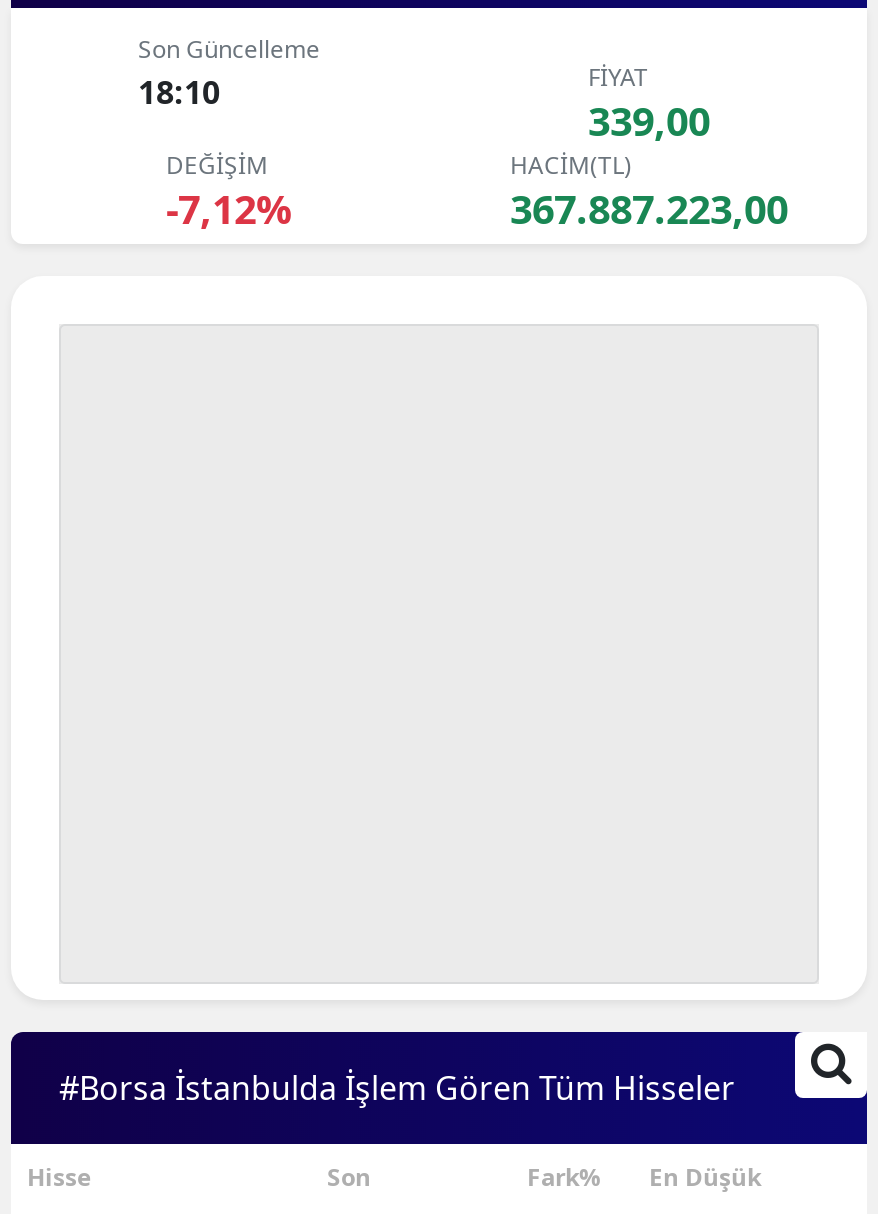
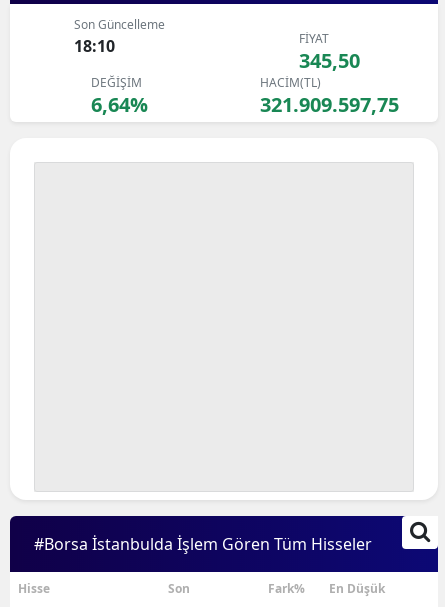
[588,94,710,148] 339,00 -> [298,47,359,74] 345,50
[166,182,292,236] -7,12% -> [90,91,147,118] 6,64%
[510,182,788,236] 367.887.223,00 -> [259,91,398,118] 321.909.597,75

